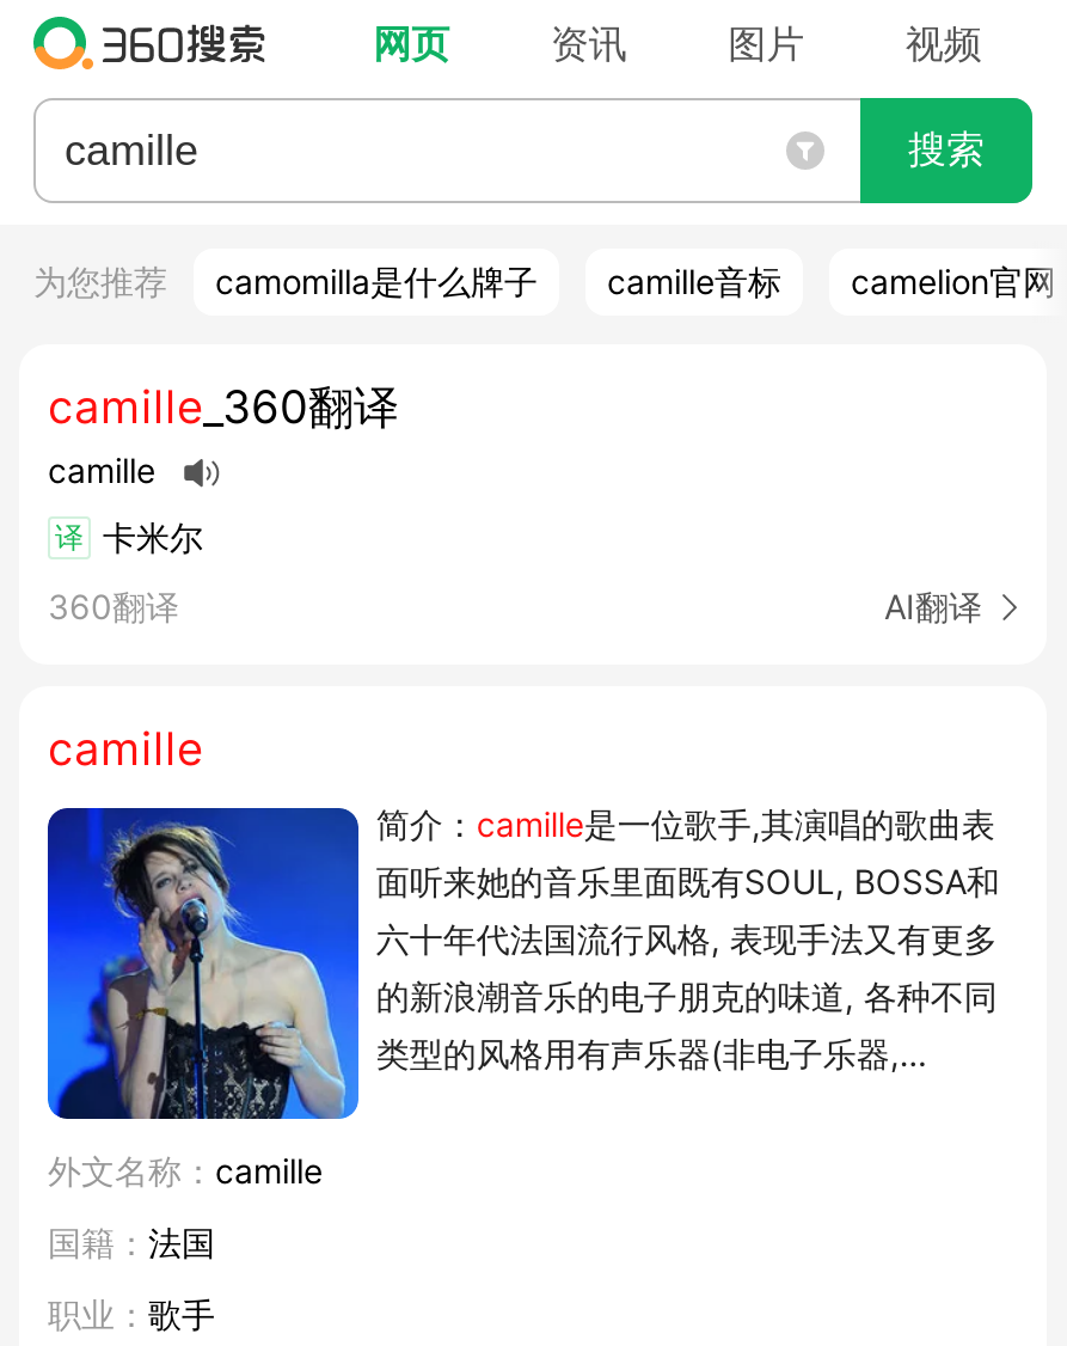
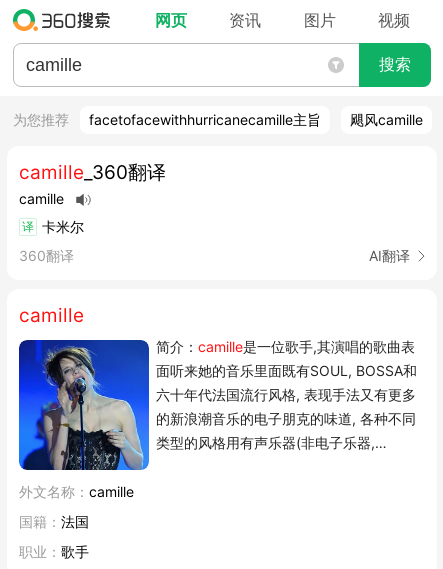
[215,261,1056,301] camomilla是什么牌子 | camille音标 | camelion官网 -> [89,111,423,128] facetofacewithhurricanecamille主旨 | 飓风camille

